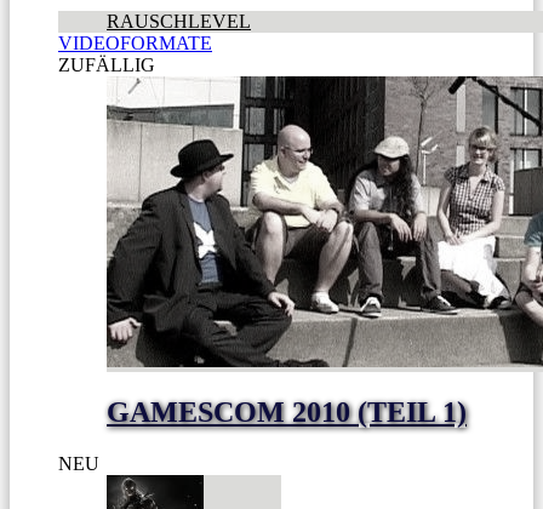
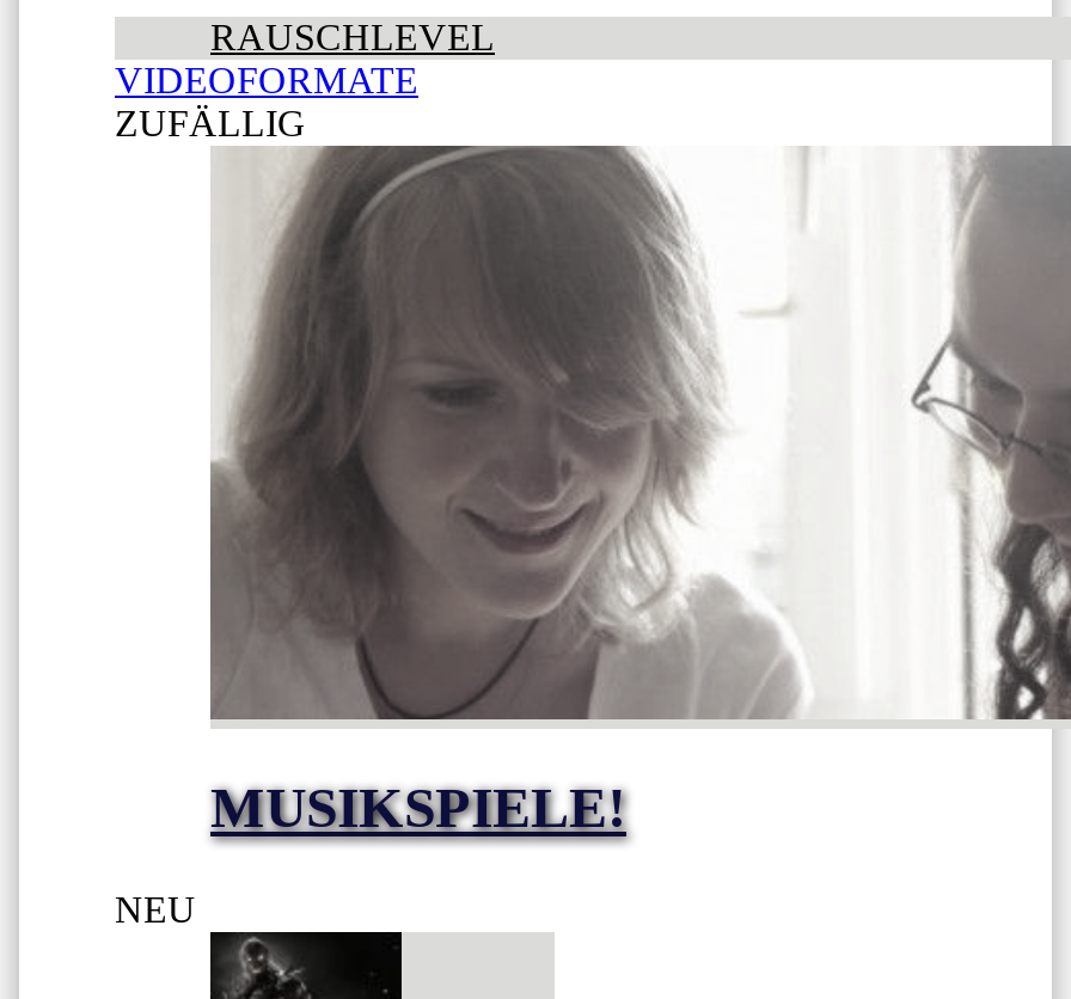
[105,75,539,427] [image] | GAMESCOM 2010 (TEIL 1) -> [208,143,1064,838] [image] | MUSIKSPIELE!

